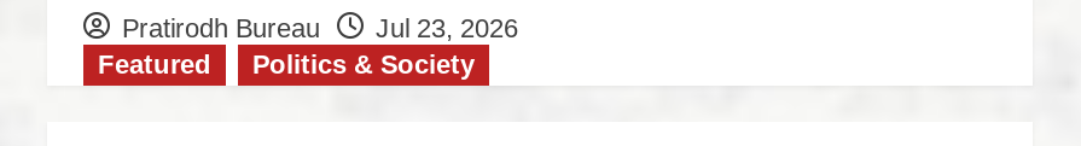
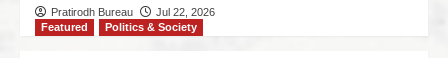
[122,13,518,42] Pratirodh Bureau Jul 23, 2026 -> [51,6,215,18] Pratirodh Bureau Jul 22, 2026

